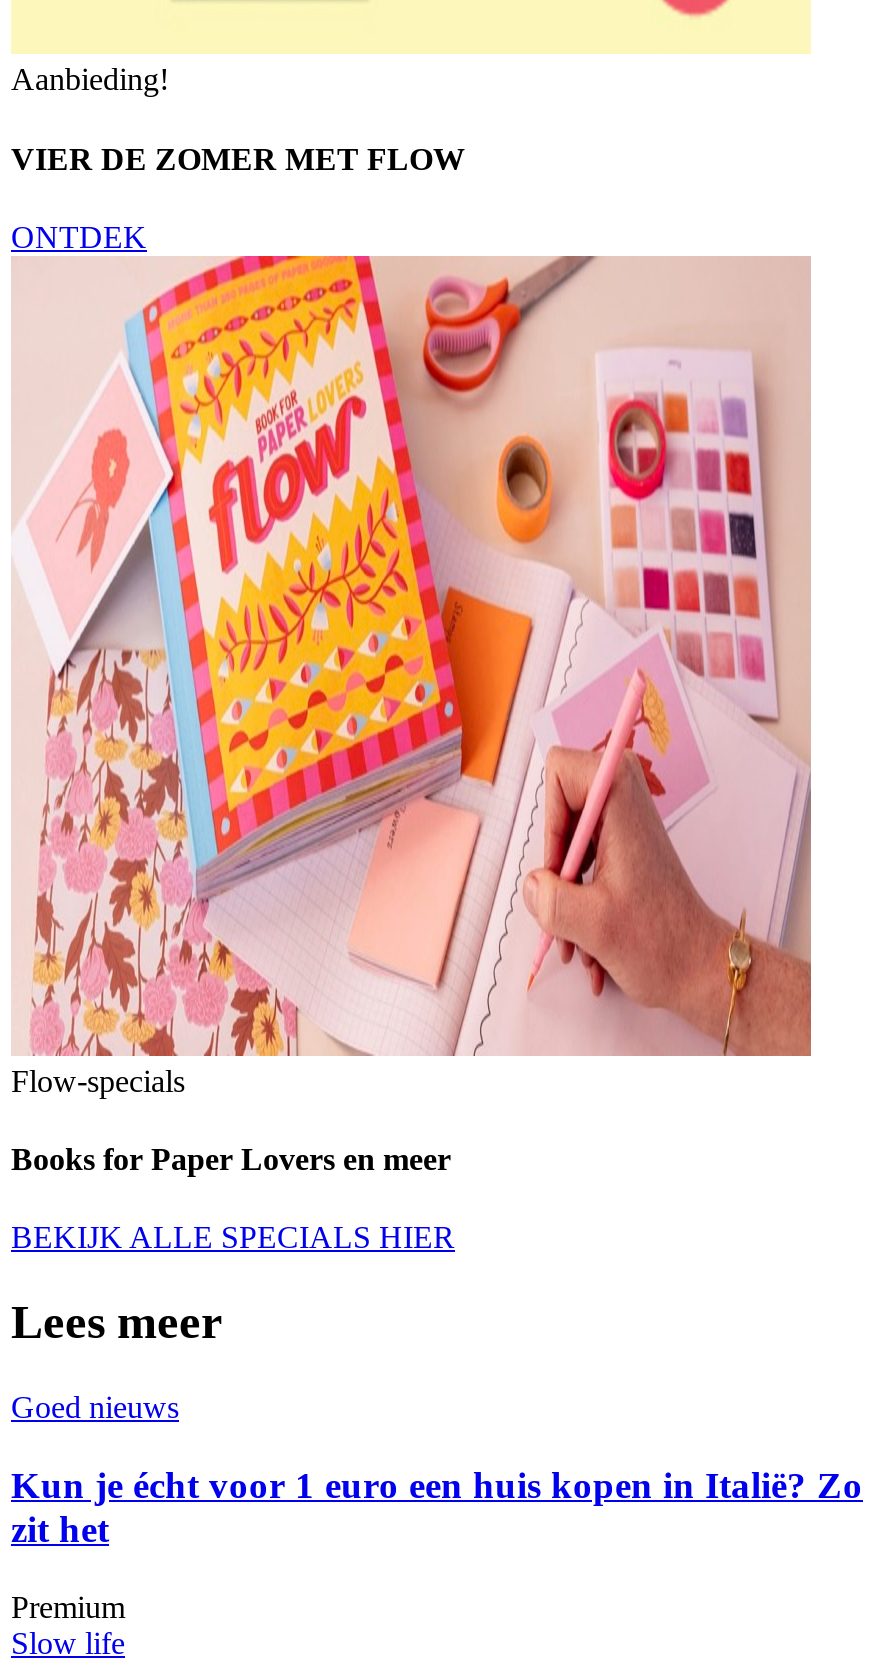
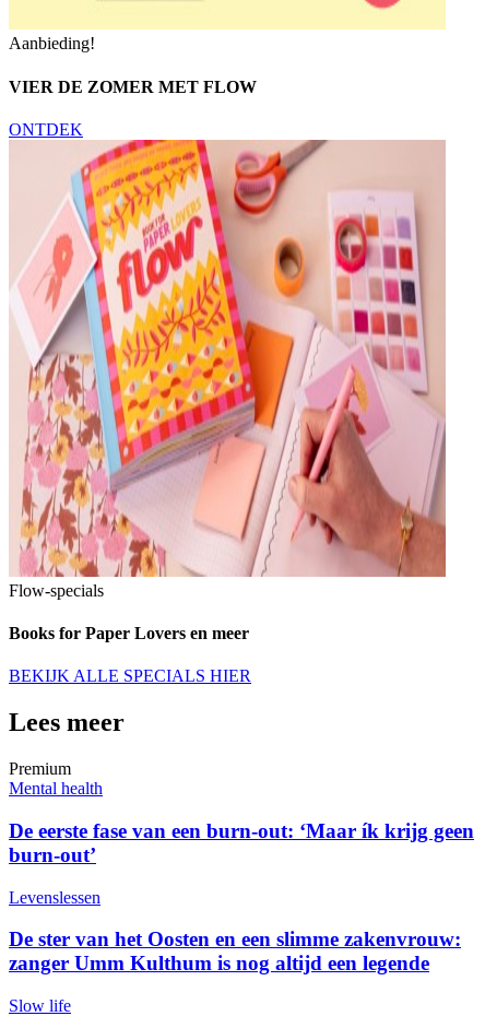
[11,1390,863,1550] Goed nieuws | Kun je écht voor 1 euro een huis kopen in Italië? Zo | zit het -> none
moved [11,1589,125,1623] -> [9,759,71,778]: Premium
none -> [9,779,474,975] Mental health | De eerste fase van een burn-out: ‘Maar ík krijg geen | burn-out’ | Levenslessen | De ster van het Oosten en een slimme zakenvrouw: | zanger Umm Kulthum is nog altijd een legende

